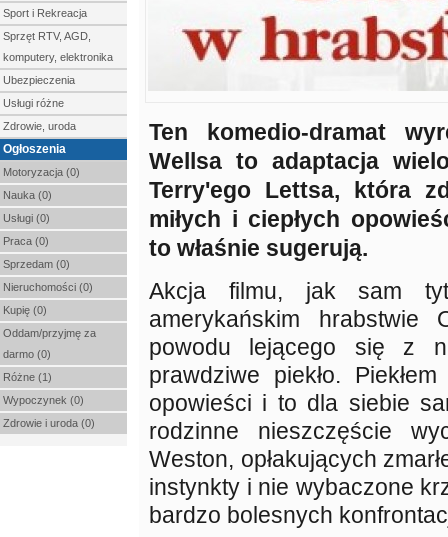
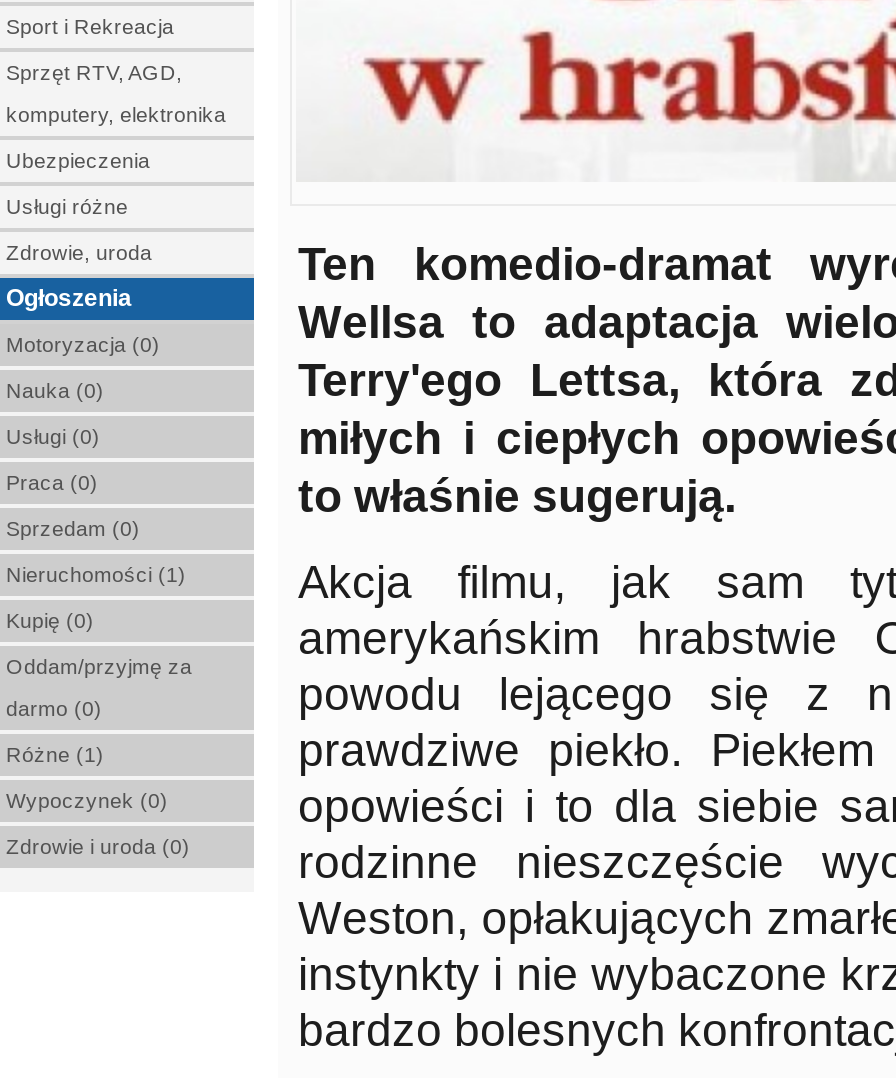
[3,281,93,293] Nieruchomości (0) -> [6,562,186,586] Nieruchomości (1)

